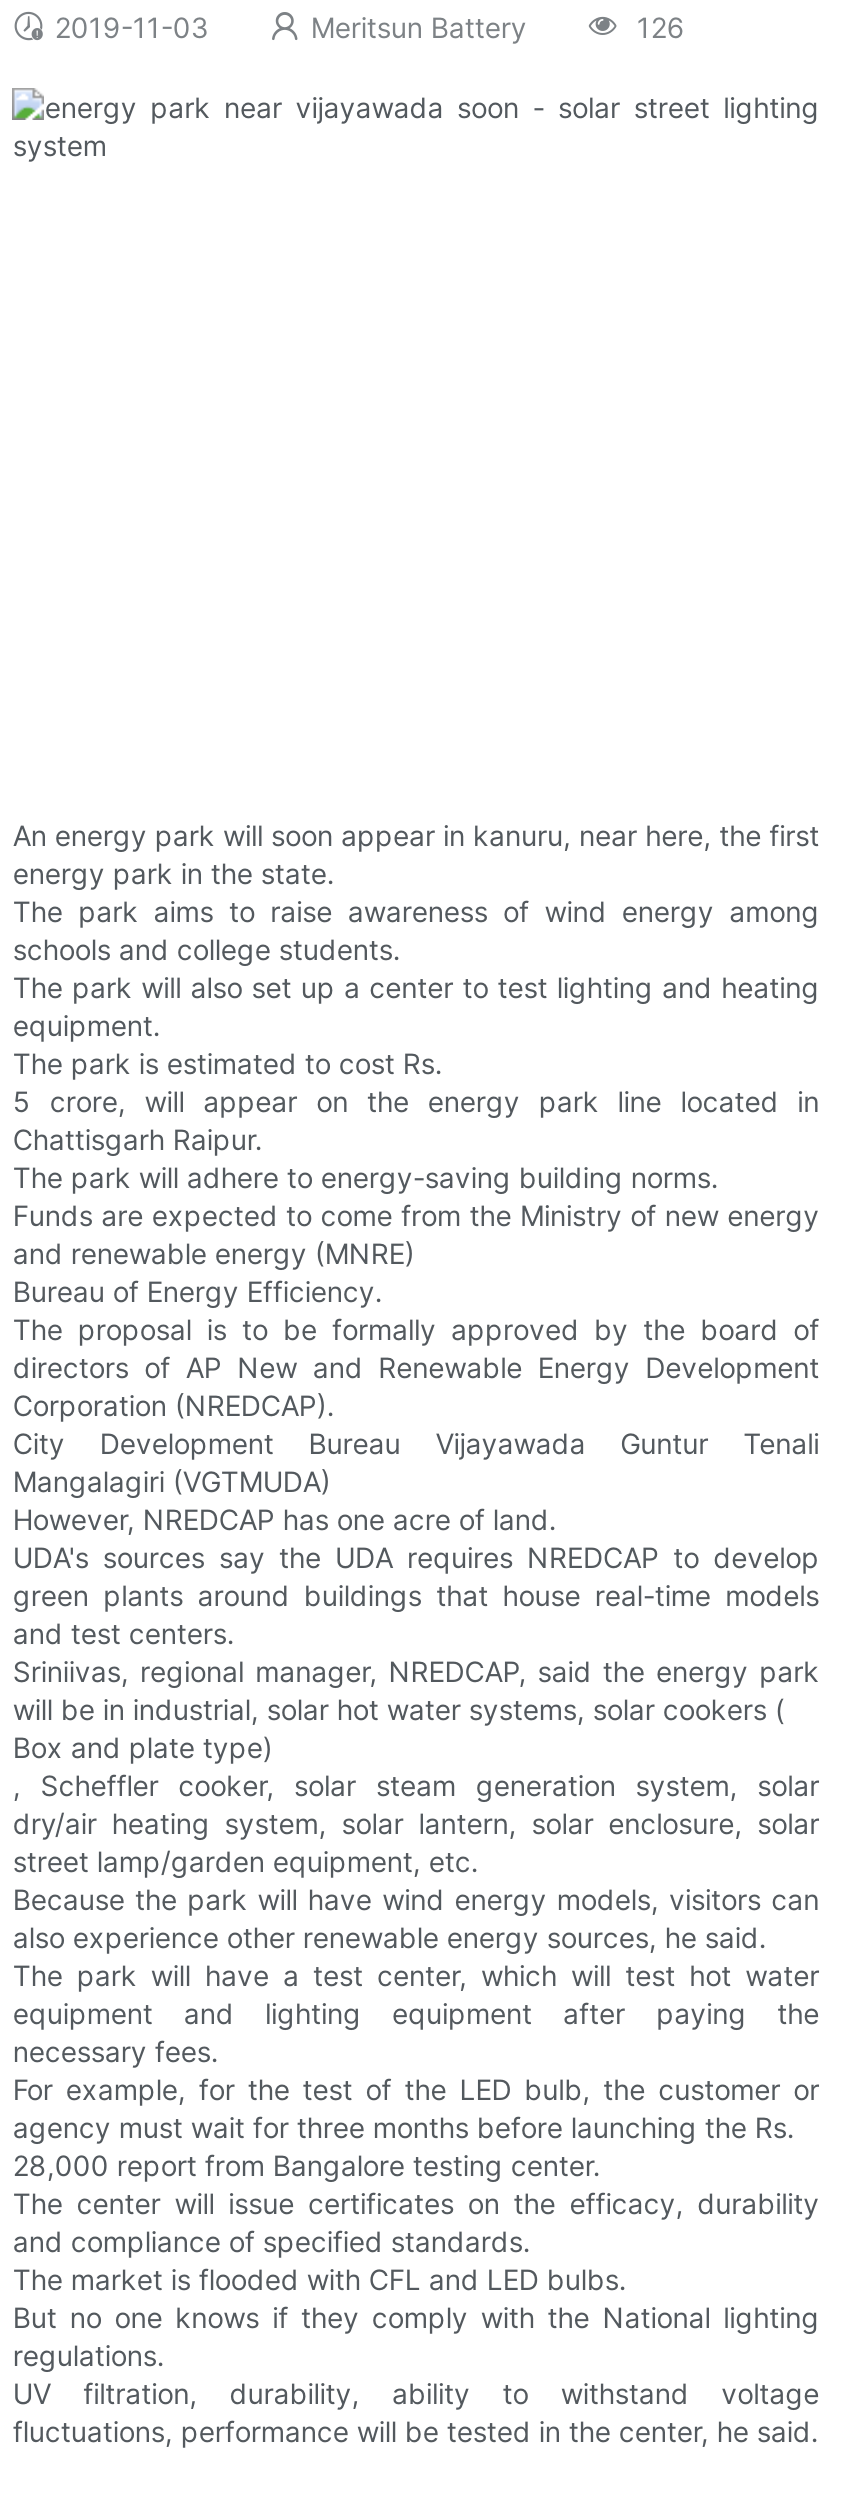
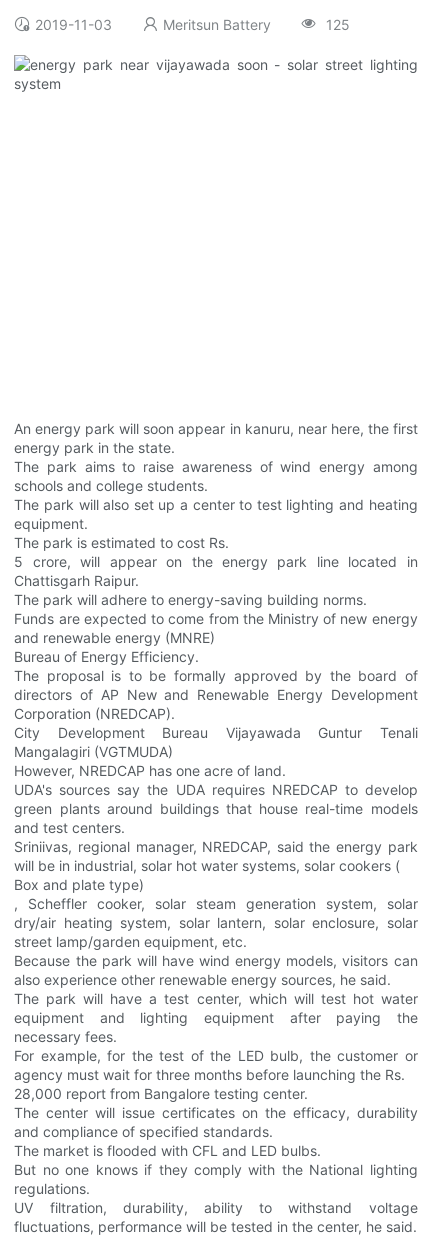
[637,11,685,45] 126 -> [326,16,350,33] 125

